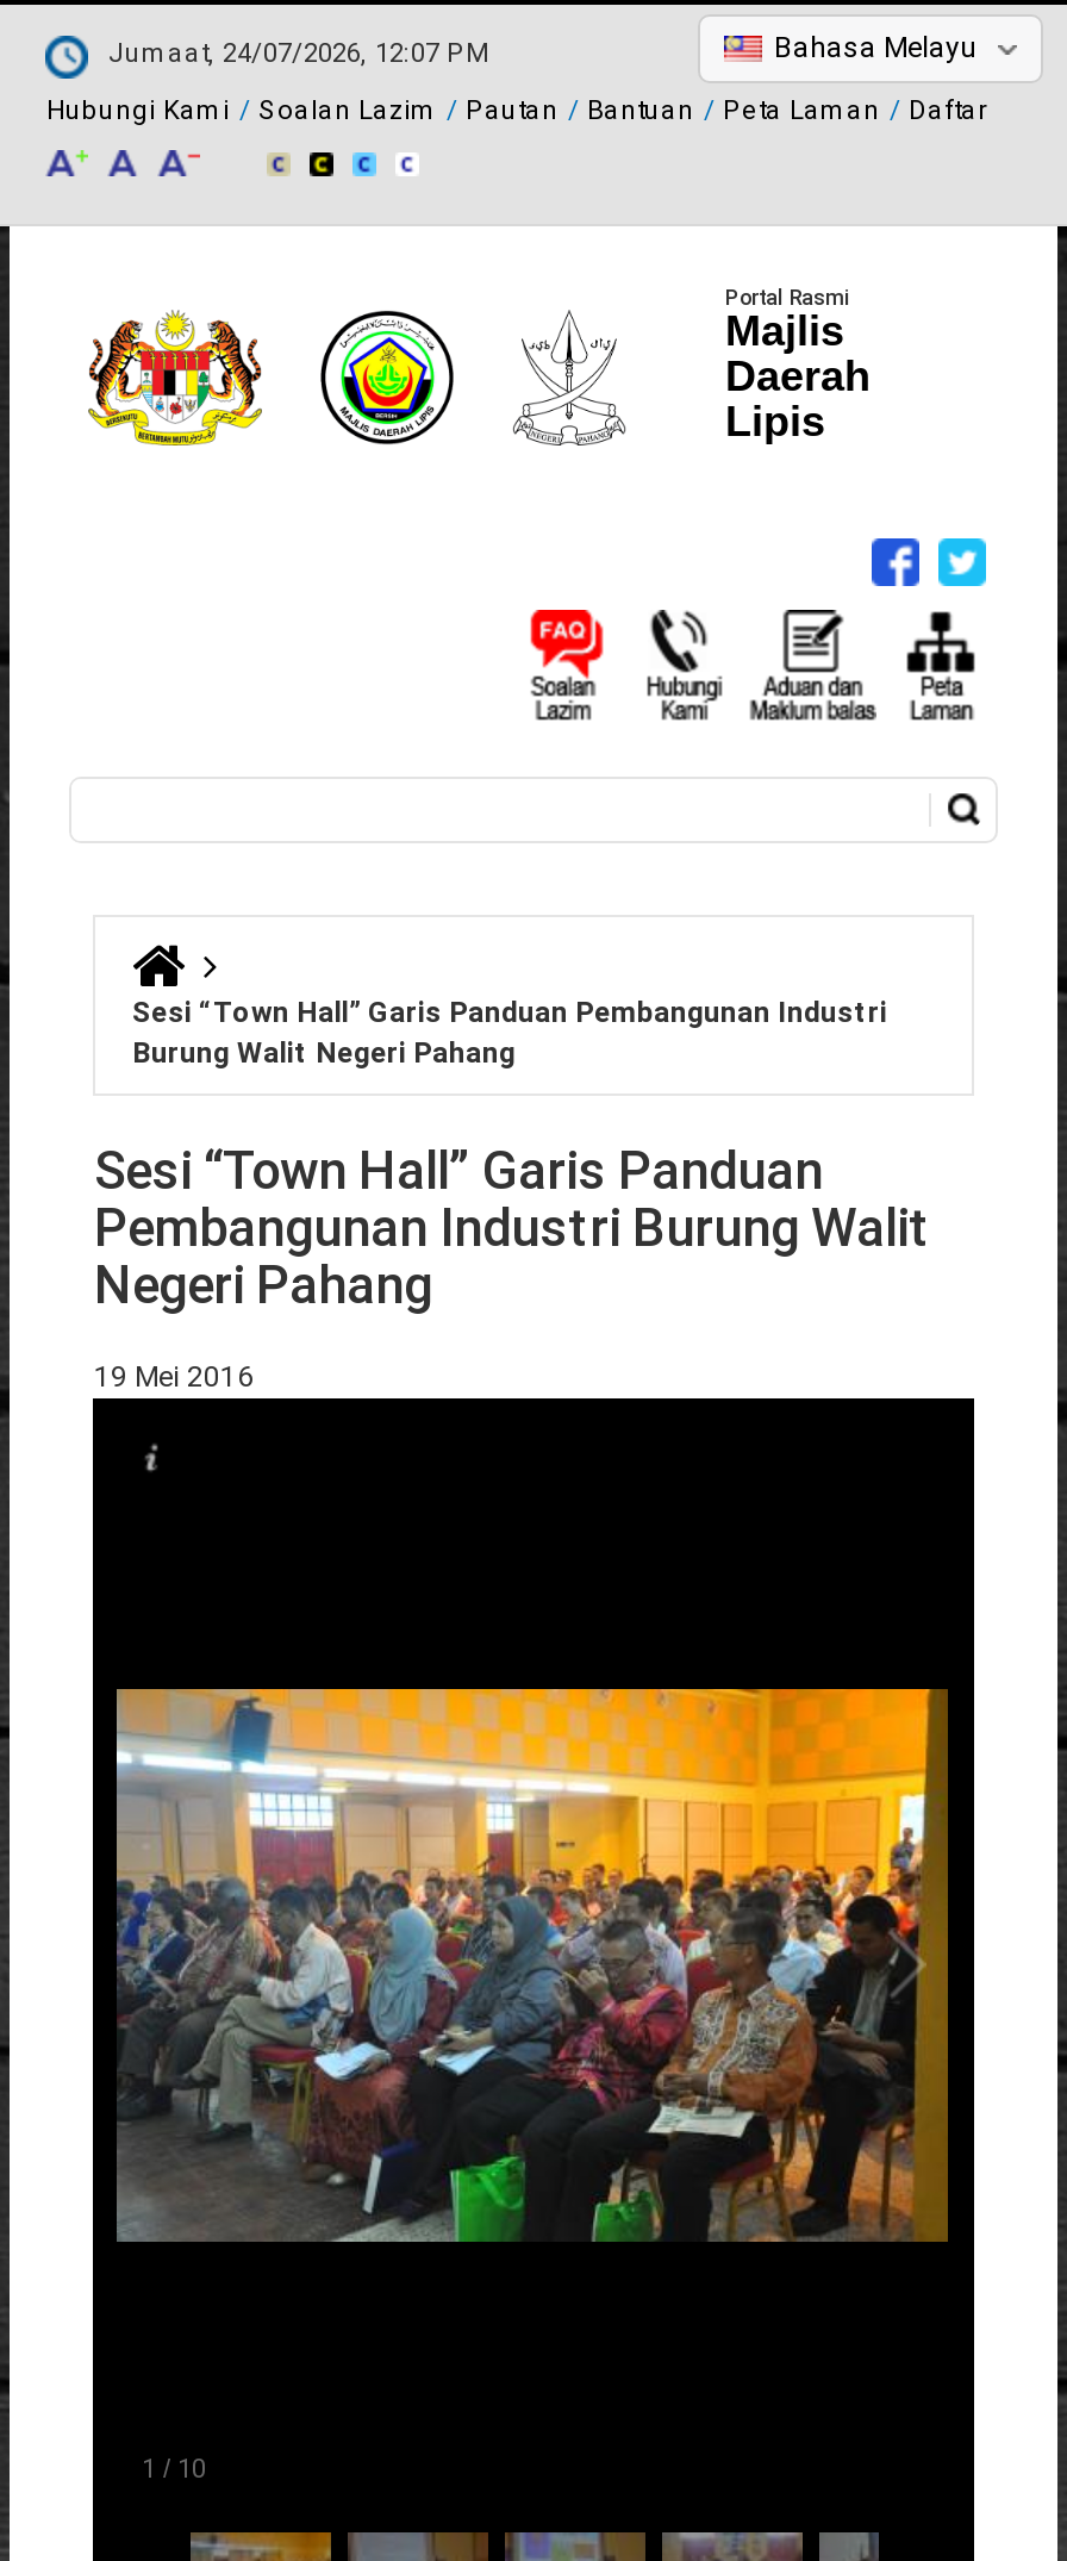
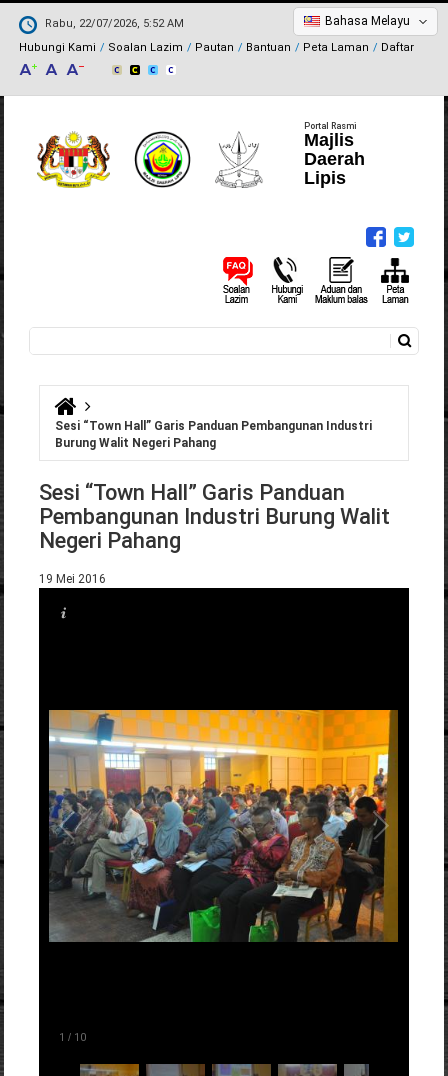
[108,39,489,70] Jumaat, 24/07/2026, 12:07 PM -> [45,17,184,30] Rabu, 22/07/2026, 5:52 AM

